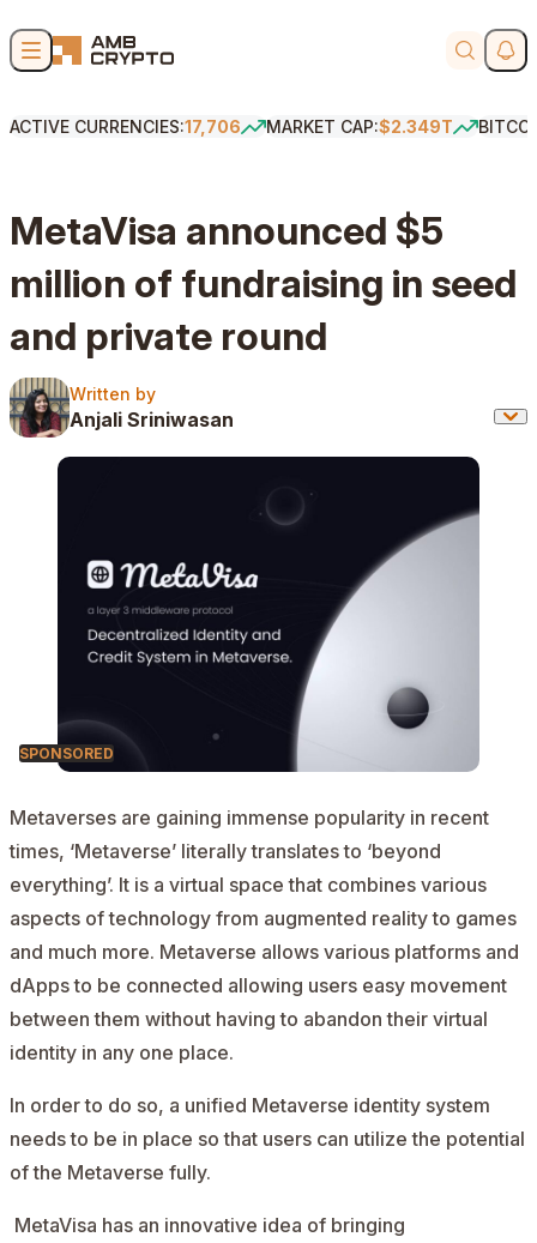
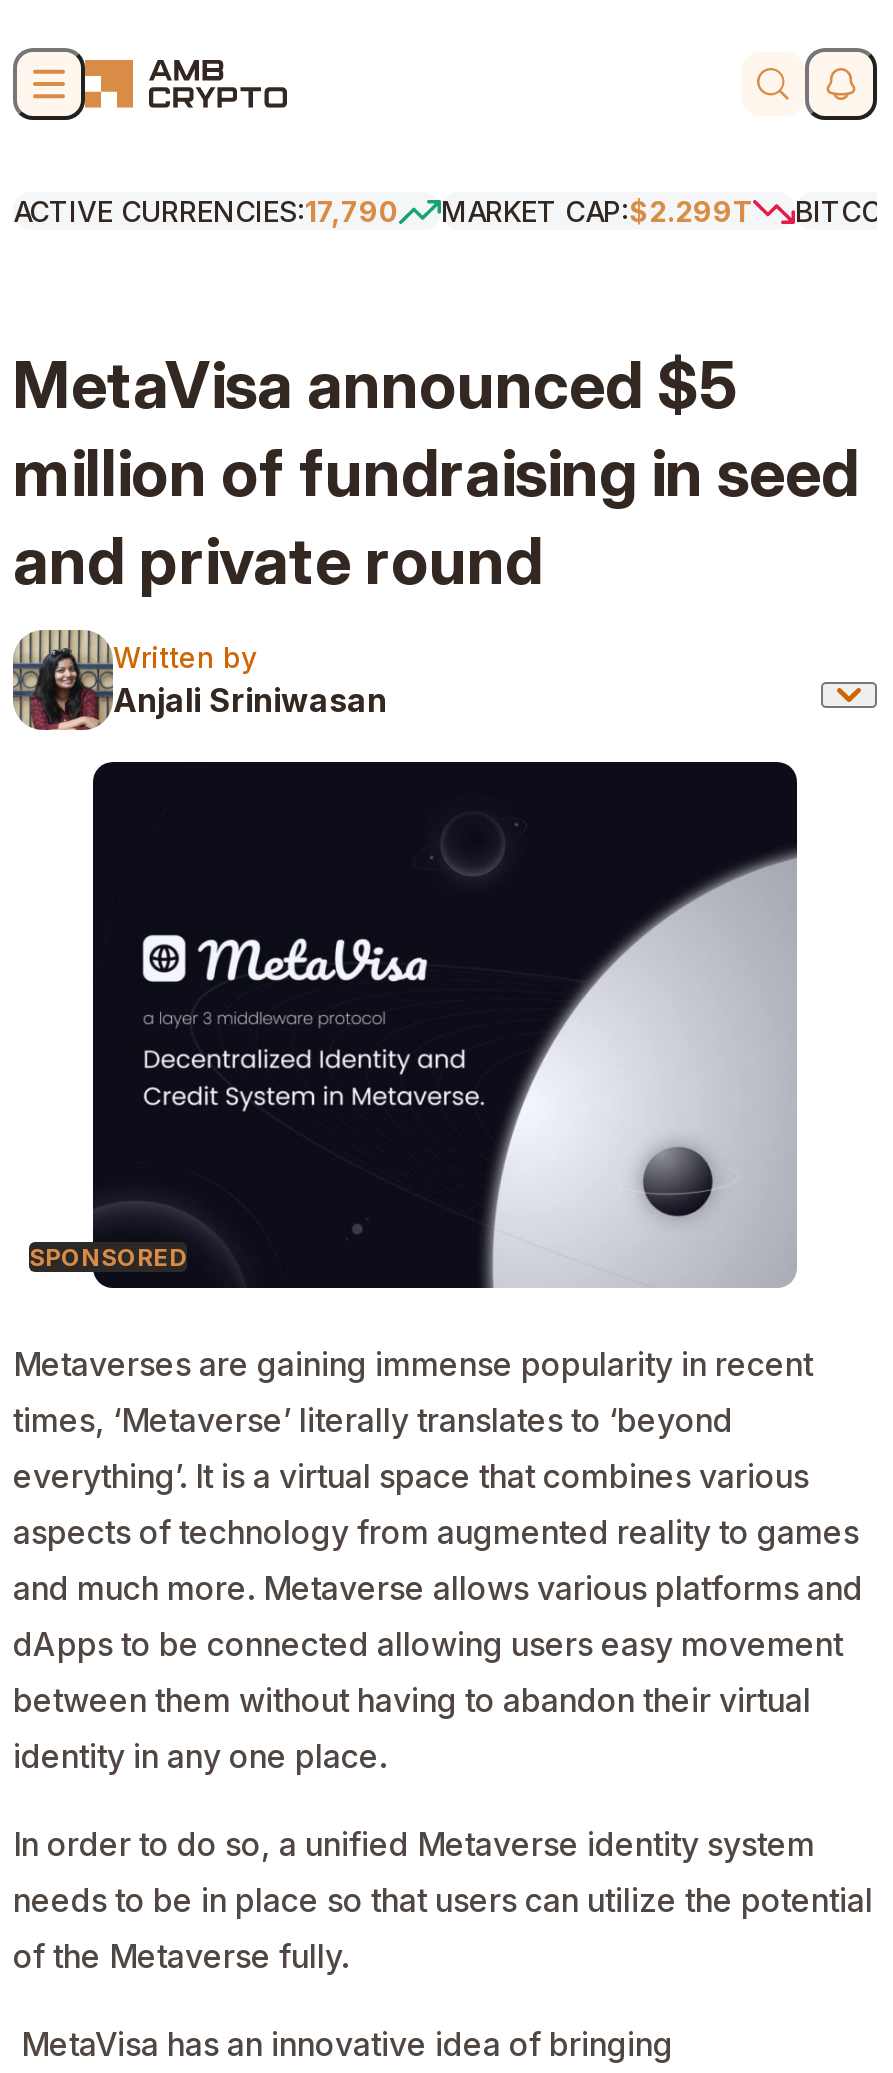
[10,116,241,137] ACTIVE CURRENCIES:17,706 -> [13,194,399,228] ACTIVE CURRENCIES:17,790
[266,116,453,137] MARKET CAP:$2.349T -> [441,194,753,228] MARKET CAP:$2.299T

